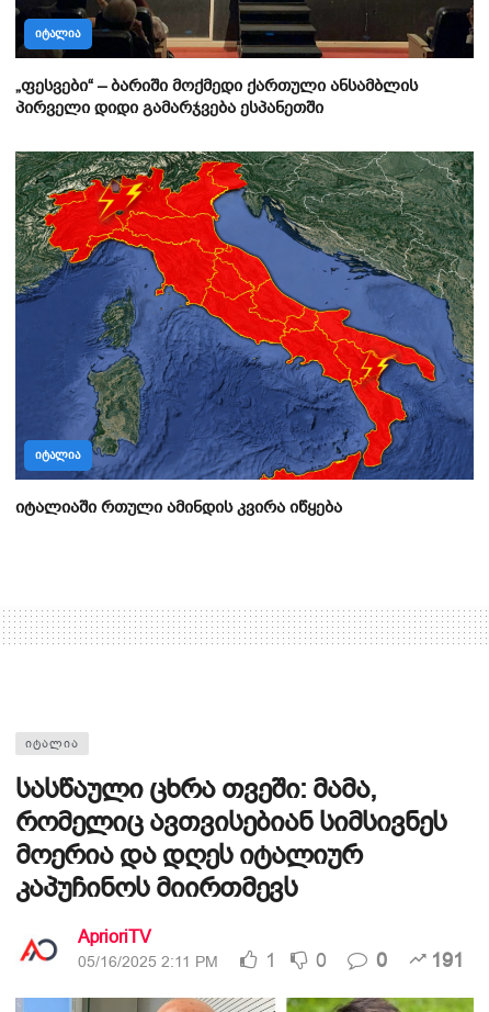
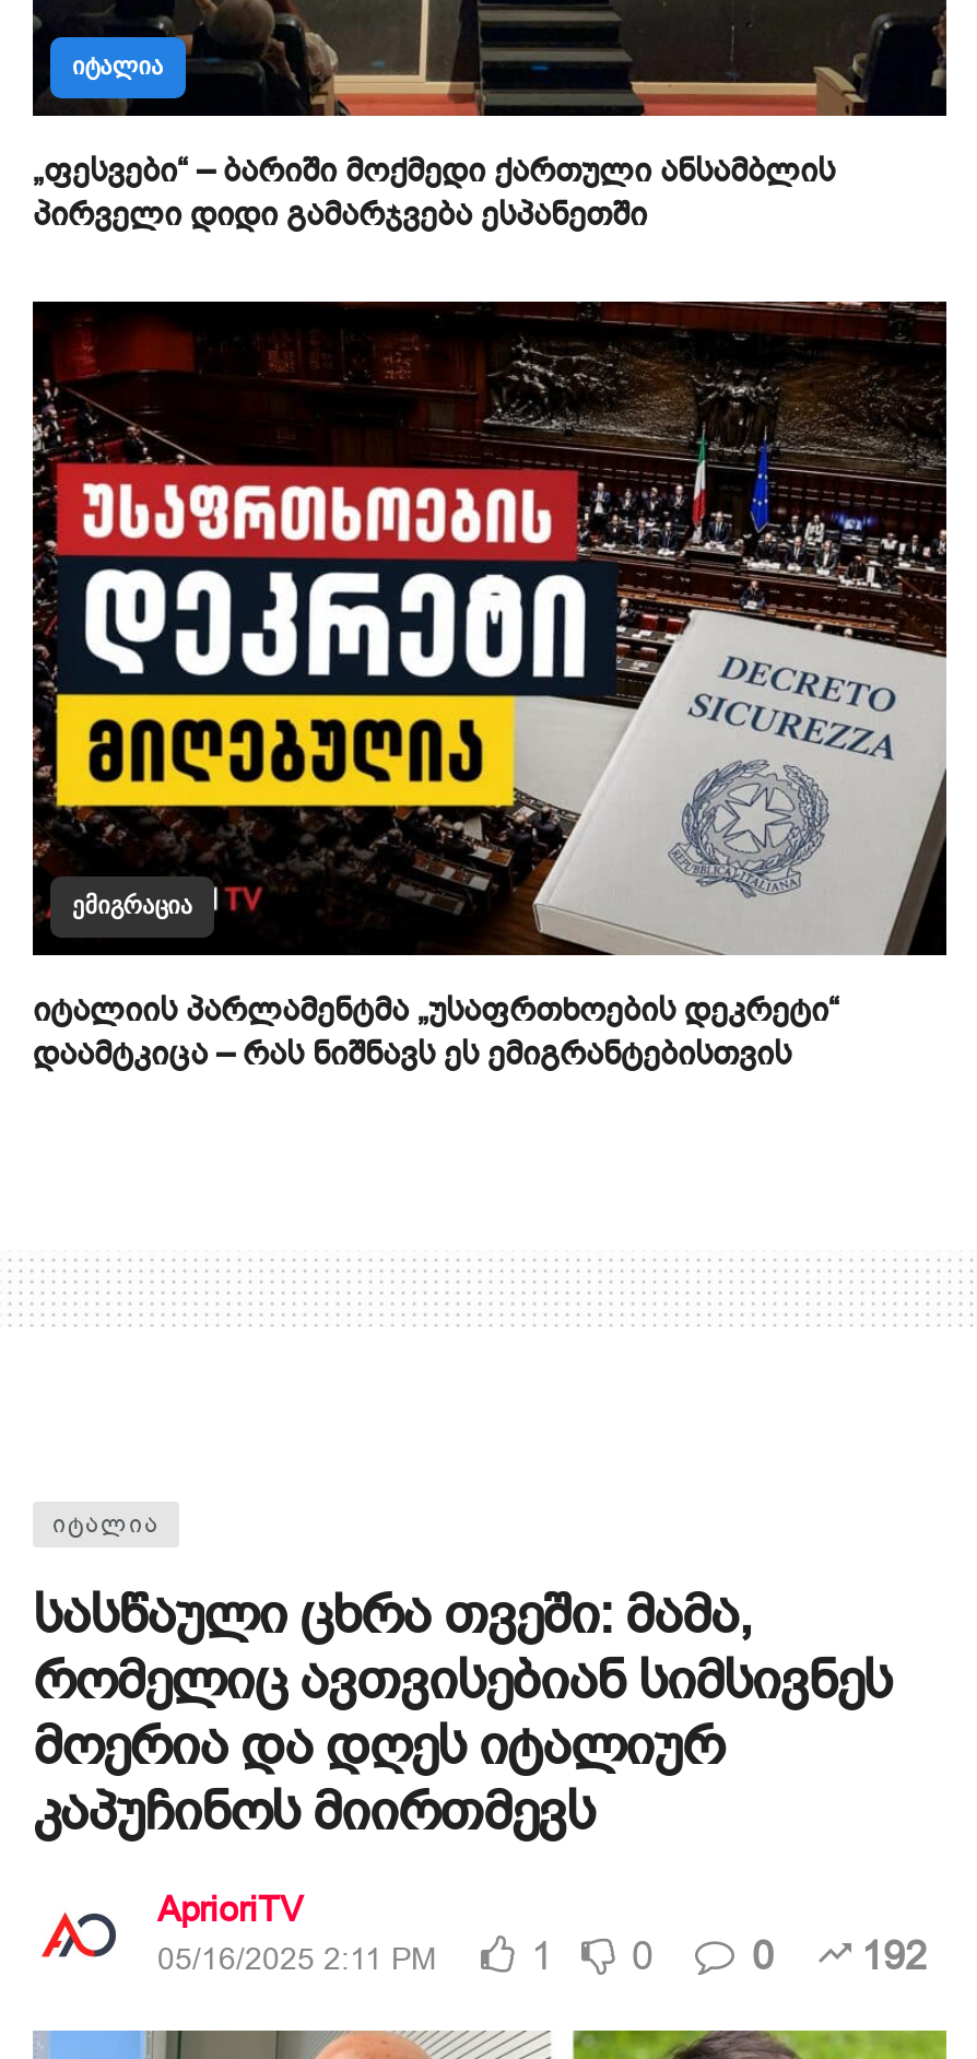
[14,150,475,481] [image] | ᲘᲢᲐᲚᲘᲐ -> [31,299,949,957] [image] | ᲔᲛᲘᲒᲠᲐᲪᲘᲐ
[15,496,342,518] იტალიაში რთული ამინდის კვირა იწყება -> [33,988,839,1076] იტალიის პარლამენტმა „უსაფრთხოების დეკრეტი“ | დაამტკიცა – რას ნიშნავს ეს ემიგრანტებისთვის
[265,947,464,974] 1 0 0 191 -> [531,1930,927,1983] 1 0 0 192

